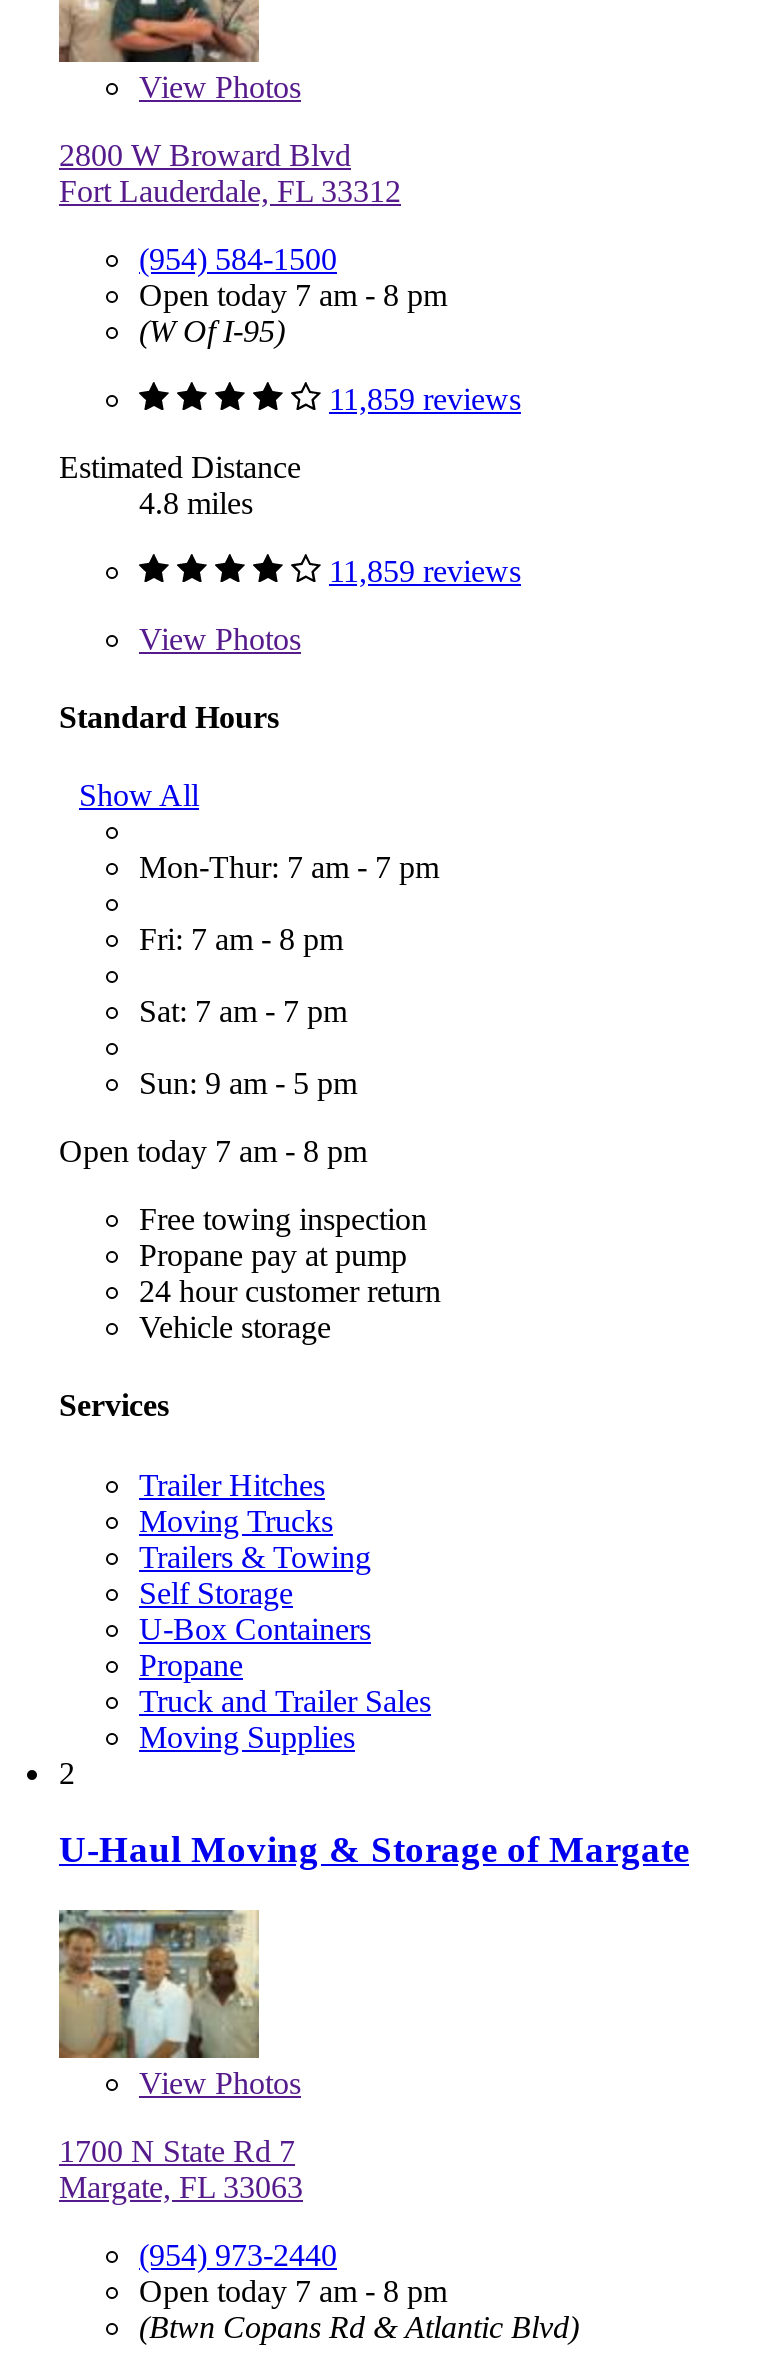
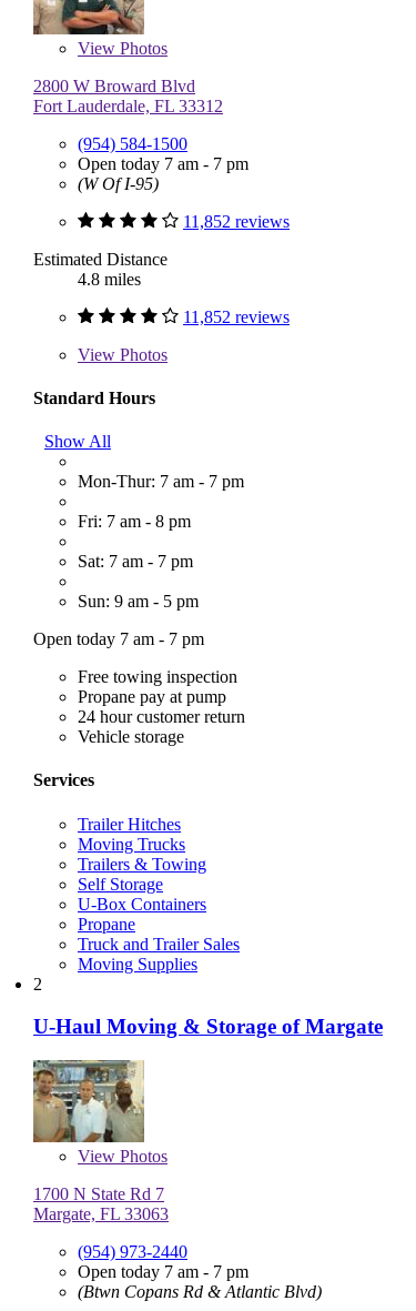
[139,277,447,311] Open today 7 am - 8 pm -> [78,154,248,173] Open today 7 am - 7 pm
[329,381,521,415] 11,859 reviews -> [183,211,290,230] 11,852 reviews
[329,553,521,587] 11,859 reviews -> [183,307,290,326] 11,852 reviews
[59,1134,367,1168] Open today 7 am - 8 pm -> [33,629,204,648] Open today 7 am - 7 pm
[139,2274,447,2308] Open today 7 am - 8 pm -> [78,1262,248,1281] Open today 7 am - 7 pm

